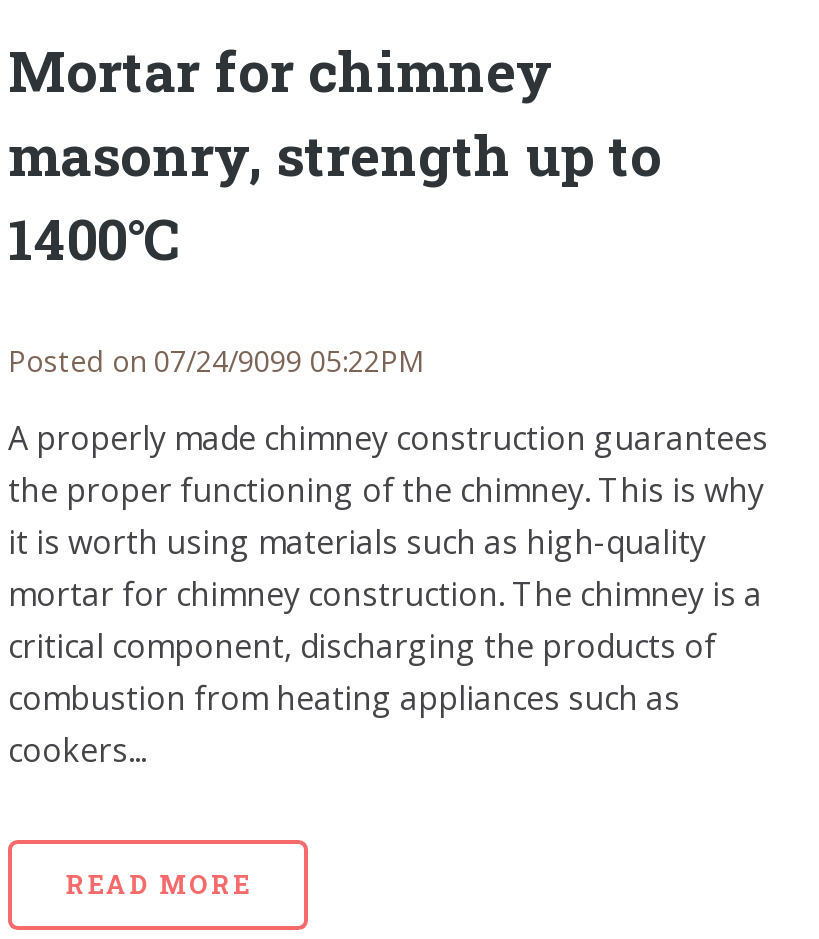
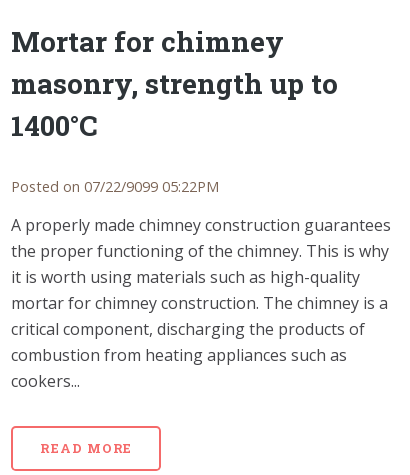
[8,342,424,380] Posted on 07/24/9099 05:22PM -> [11,177,219,196] Posted on 07/22/9099 05:22PM

